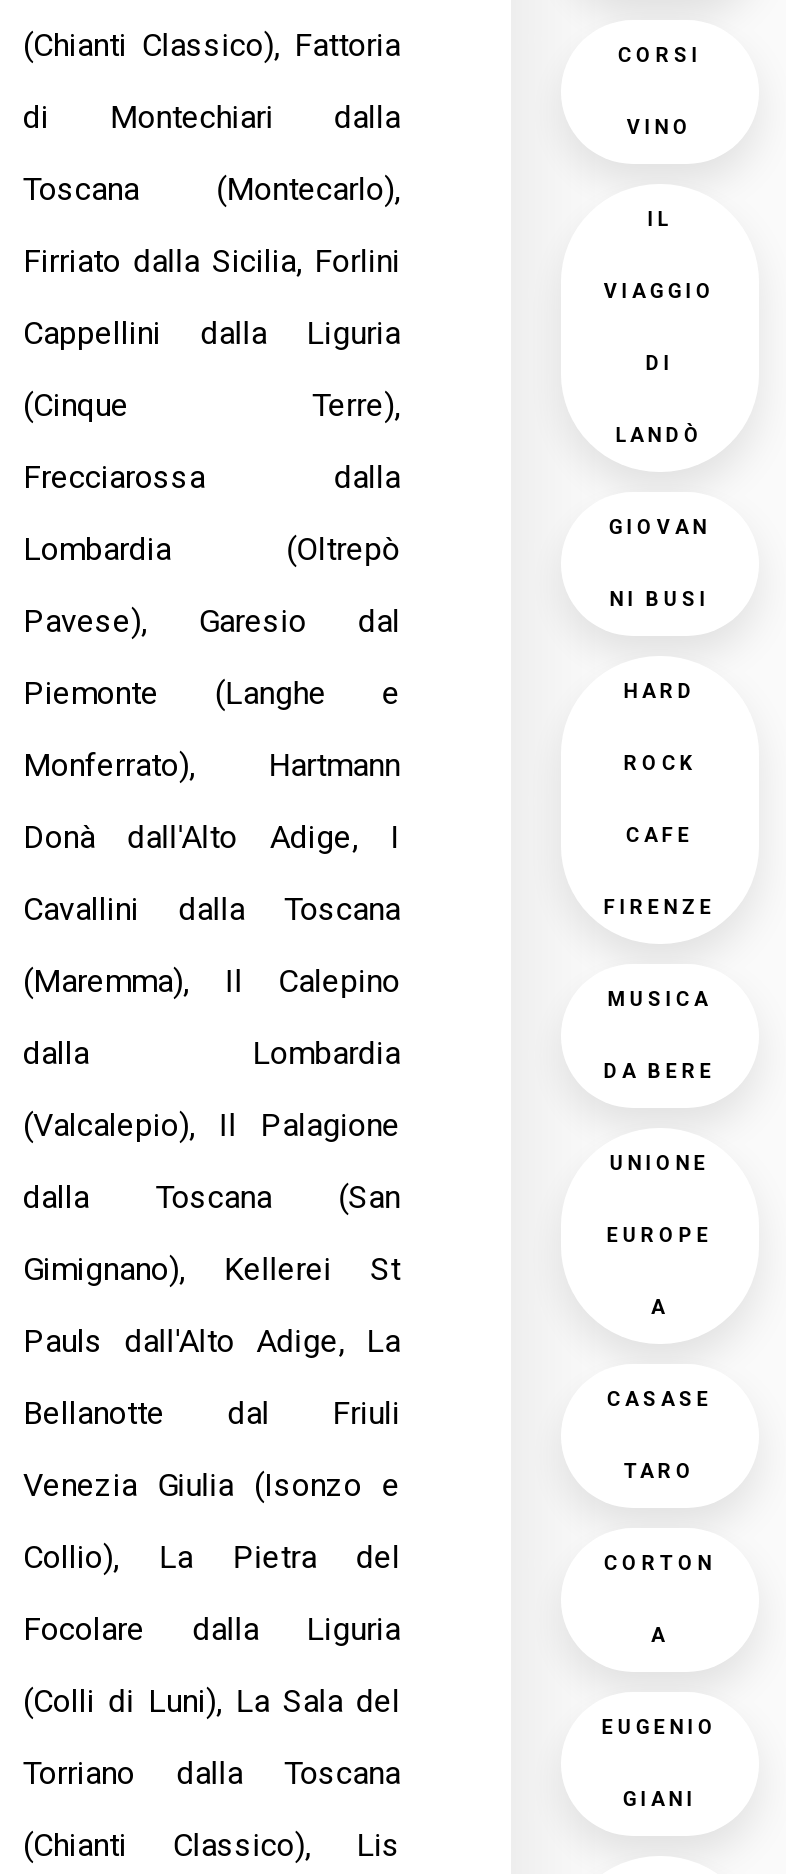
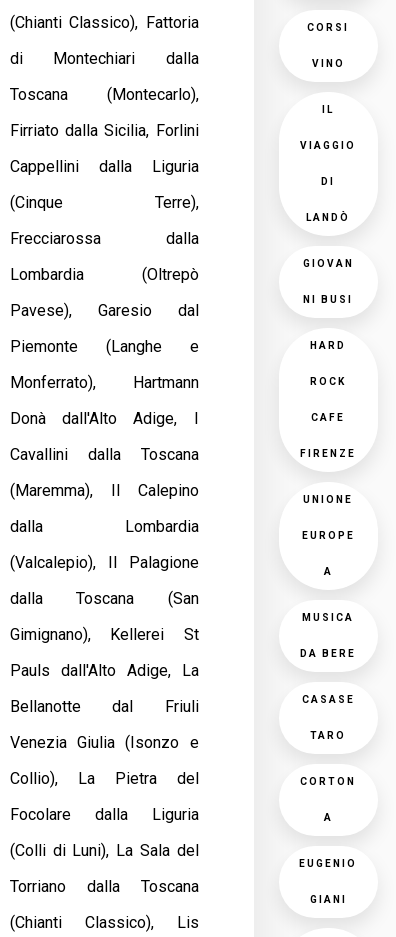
moved [604,988,716,1082] -> [300,612,356,659]: MUSICA | DA BERE
moved [607,1152,713,1318] -> [302,494,355,577]: UNIONE | EUROPE | A

